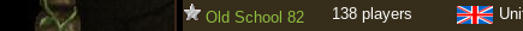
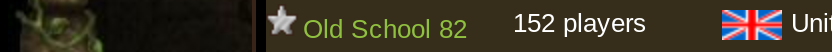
[205,5,412,26] Old School 82 138 players -> [303,8,647,44] Old School 82 152 players

